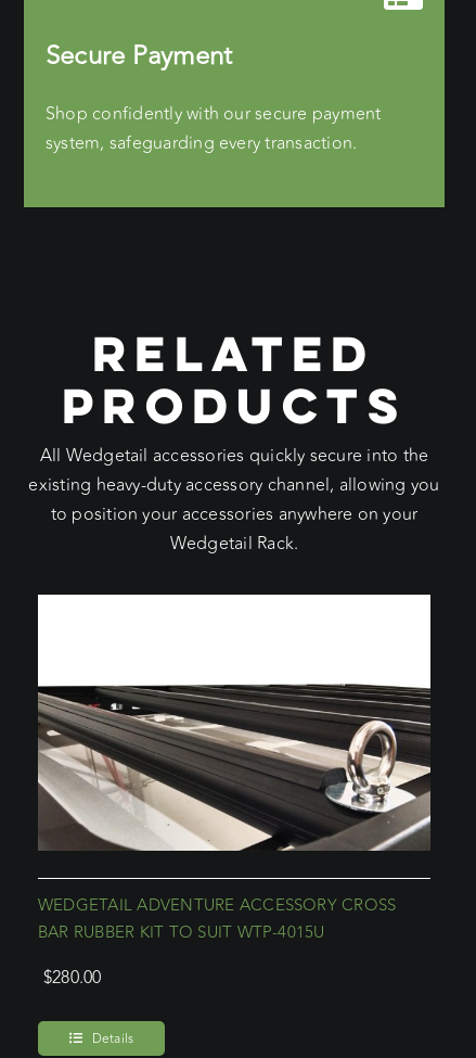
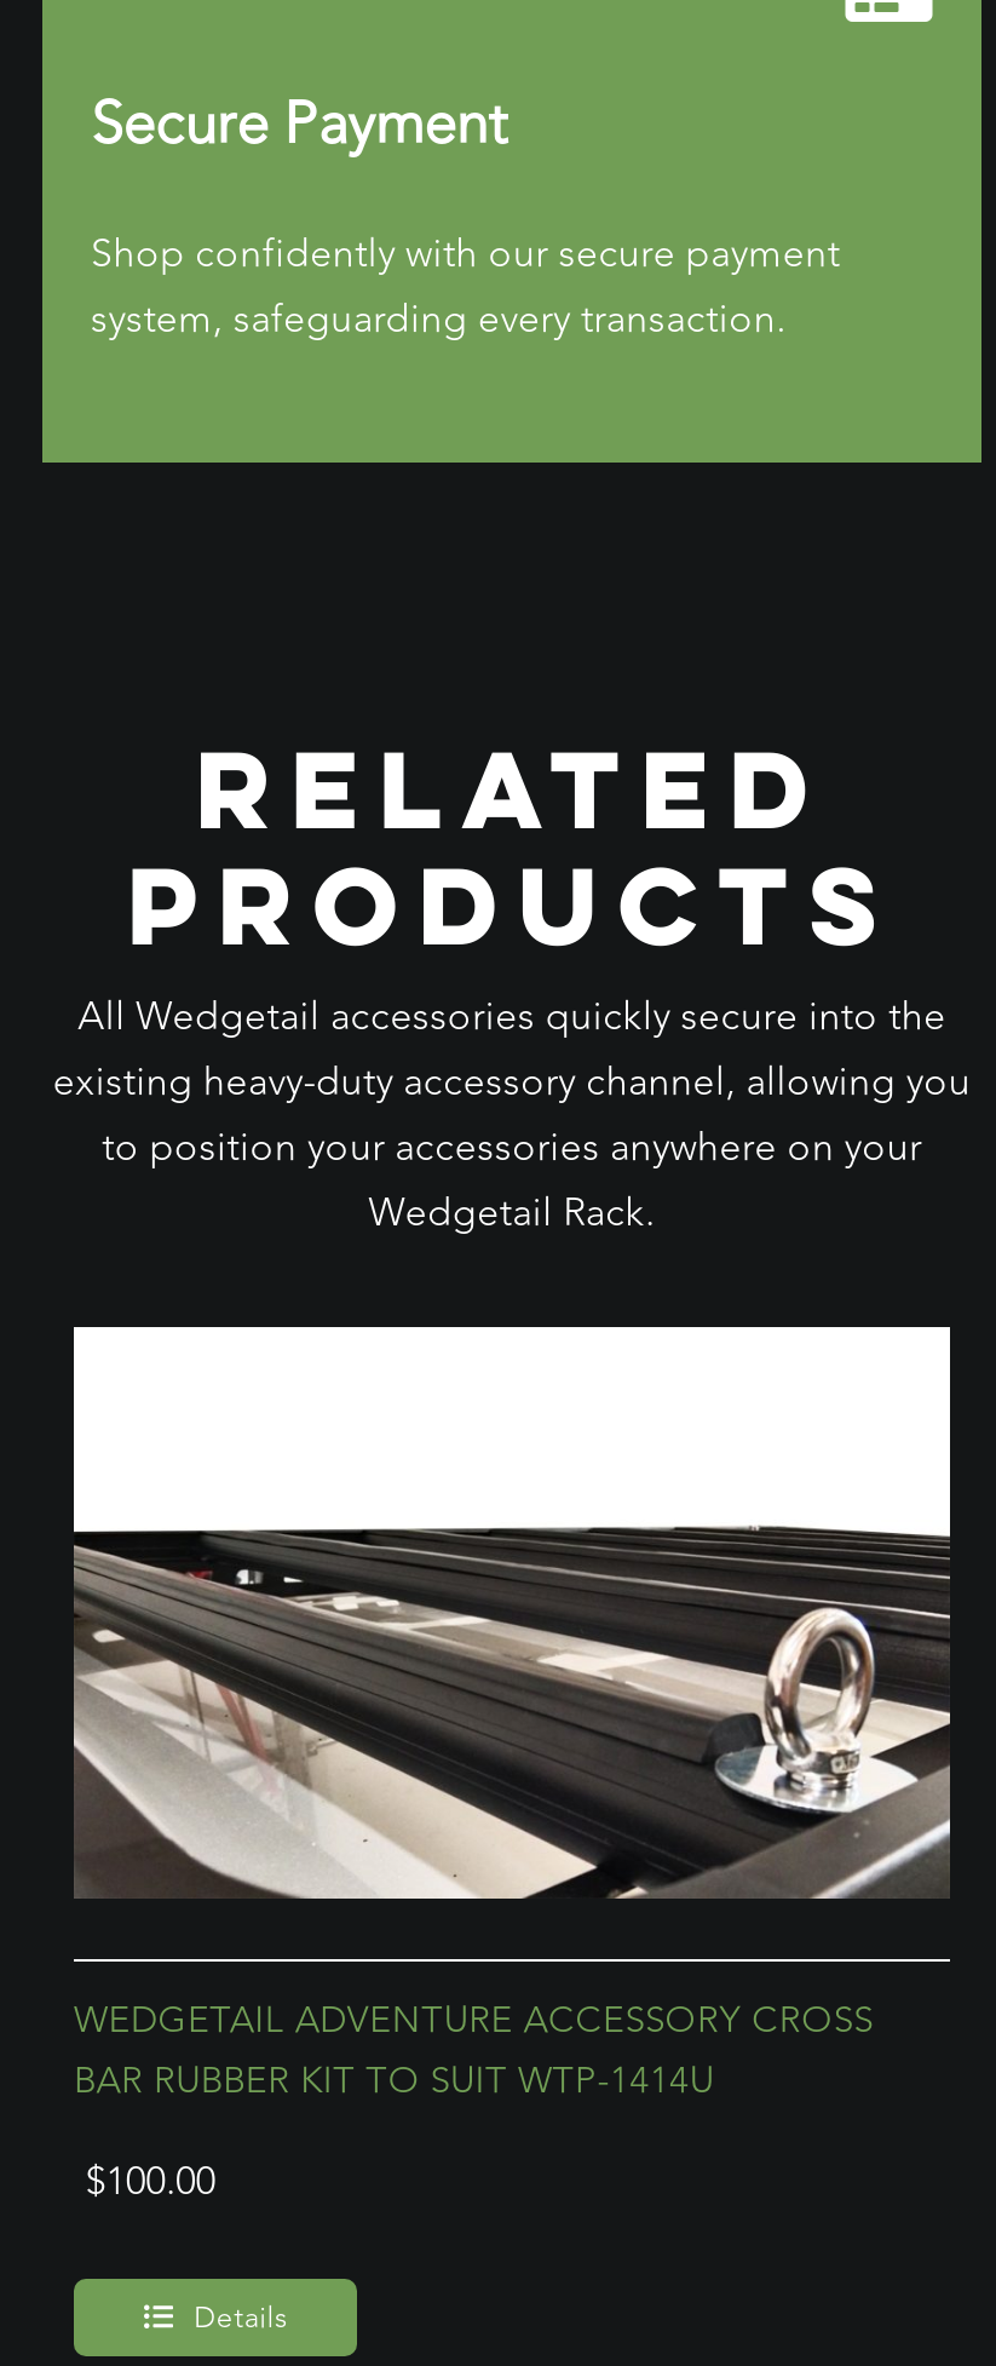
[38,920,325,945] BAR RUBBER KIT TO SUIT WTP-4015U -> [74,2054,715,2109] BAR RUBBER KIT TO SUIT WTP-1414U
[43,965,102,991] $280.00 -> [86,2153,216,2211] $100.00

